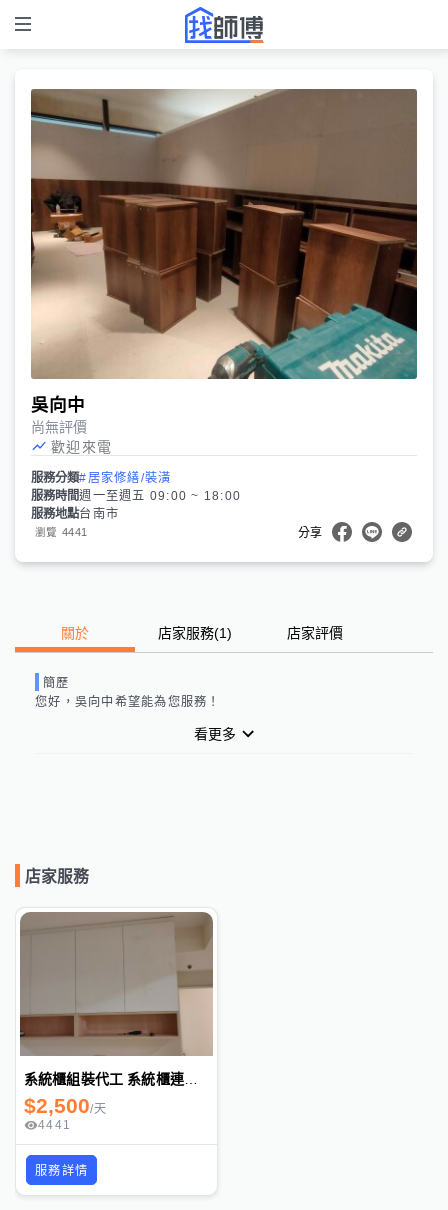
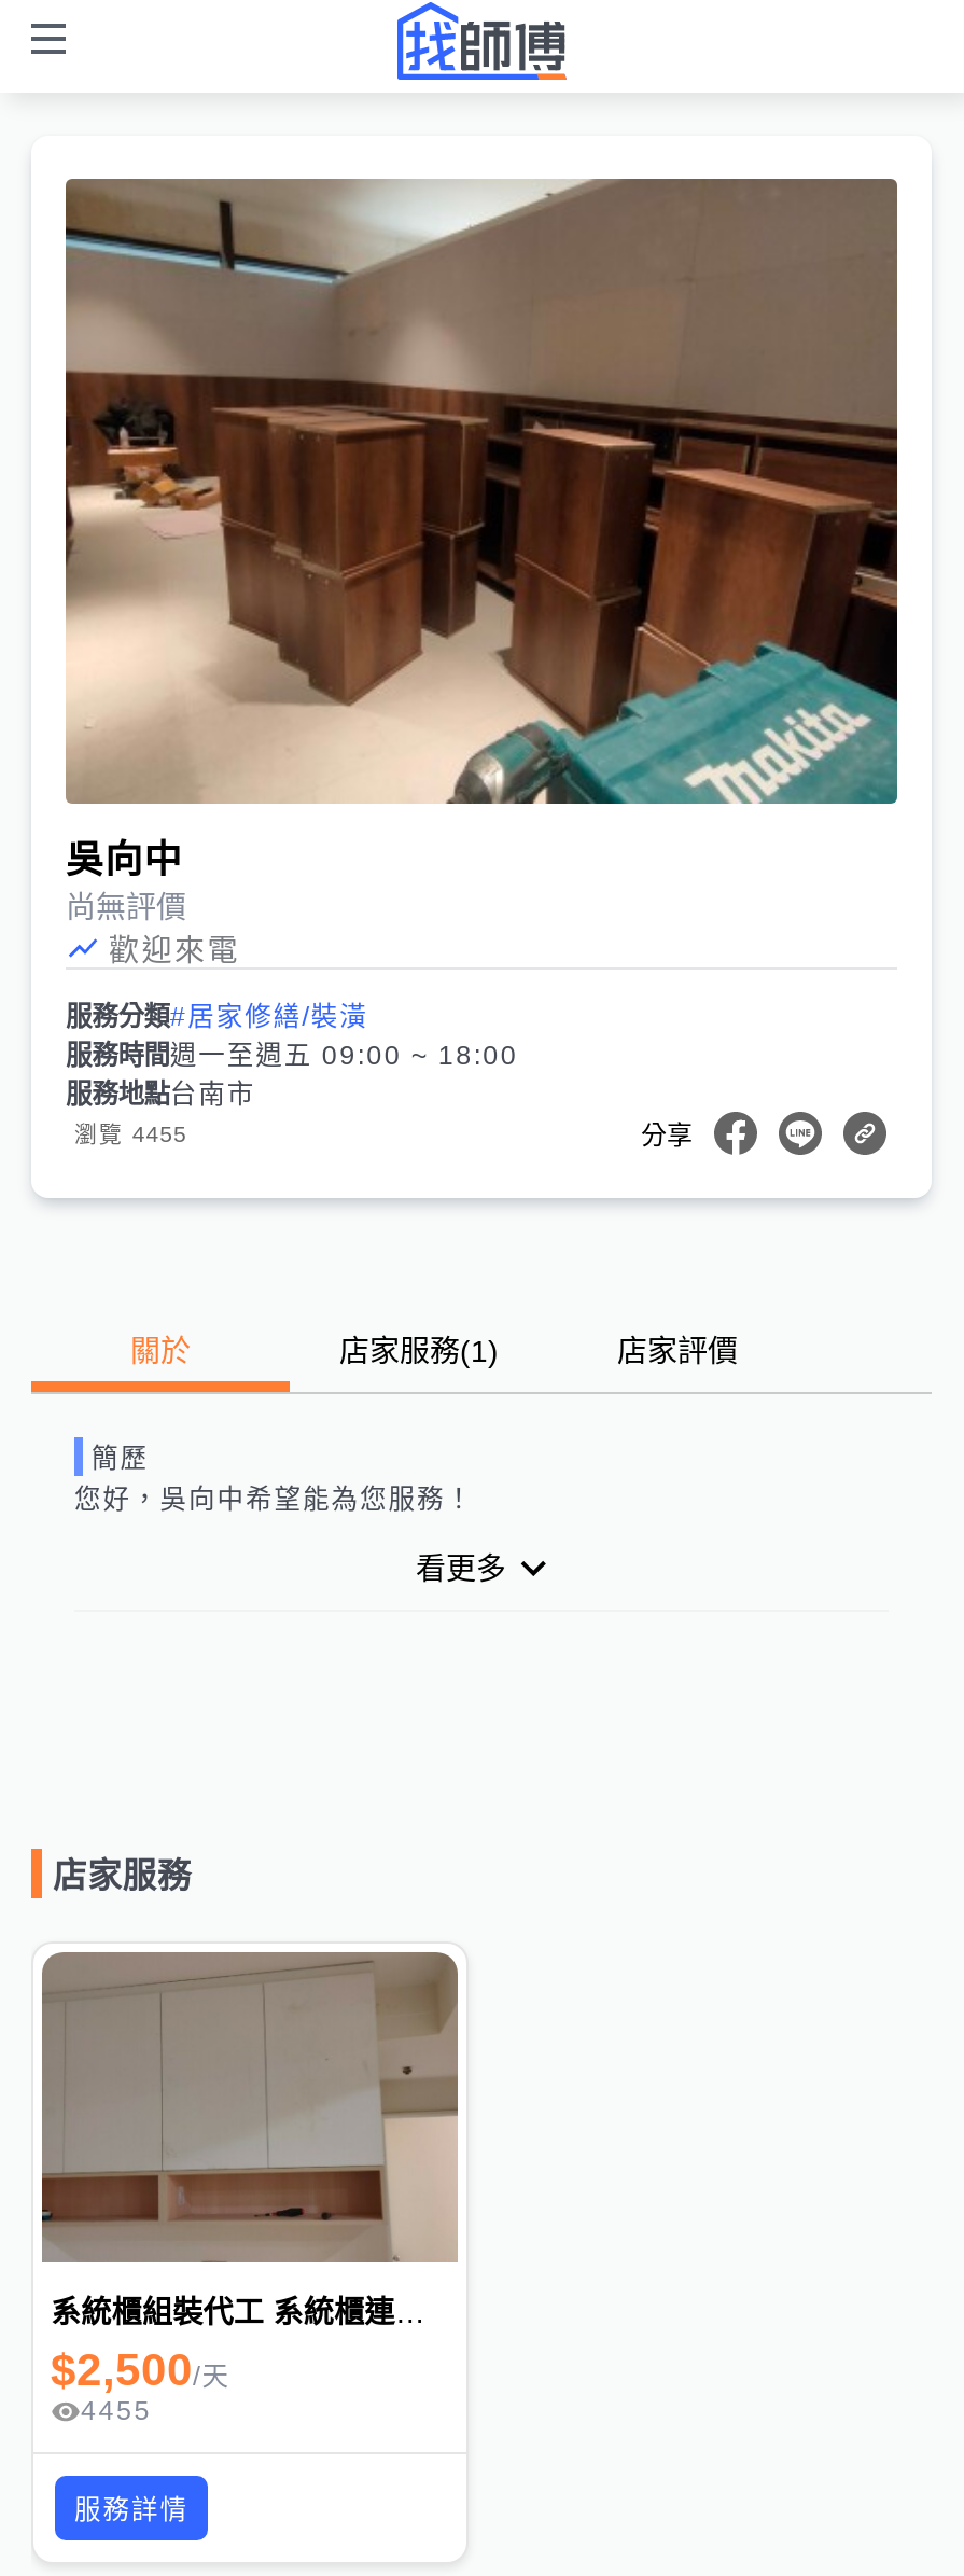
[35,525,87,538] 瀏覽 4441 -> [74,1119,187,1146] 瀏覽 4455
[38,1118,71,1132] 4441 -> [81,2397,152,2427] 4455

